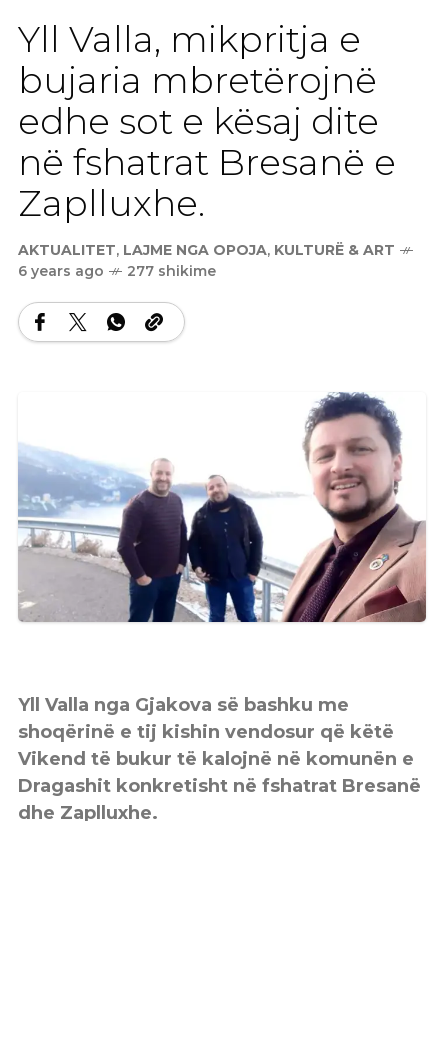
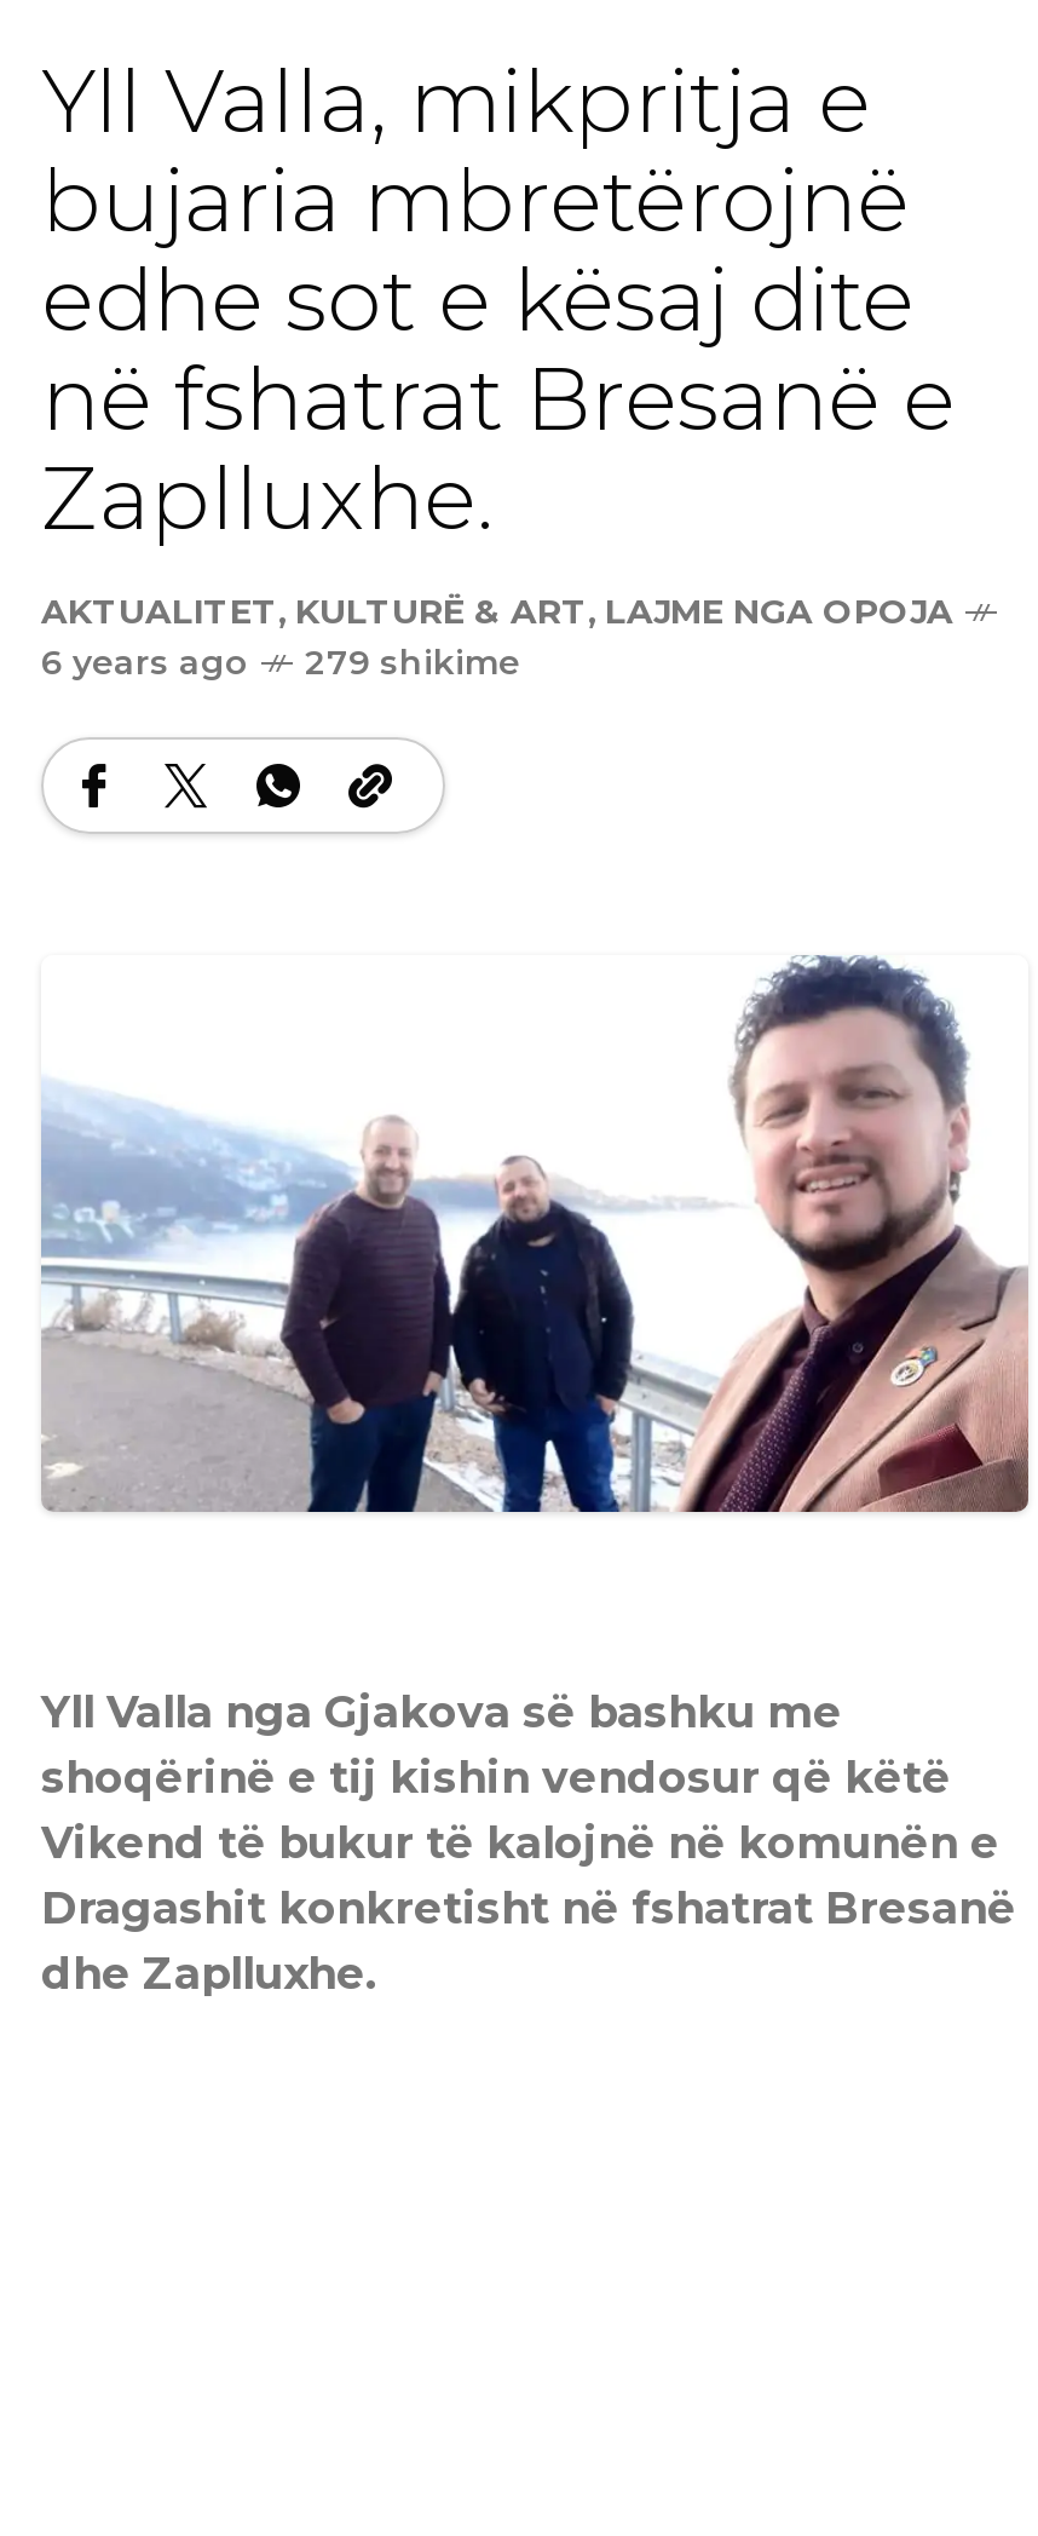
[18,241,395,259] AKTUALITET, LAJME NGA OPOJA, KULTURË & ART -> [41,589,953,633] AKTUALITET, KULTURË & ART, LAJME NGA OPOJA
[18,262,216,280] 6 years ago 277 shikime -> [41,640,520,684] 6 years ago 279 shikime

